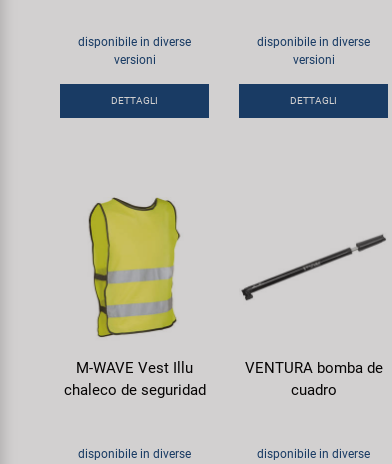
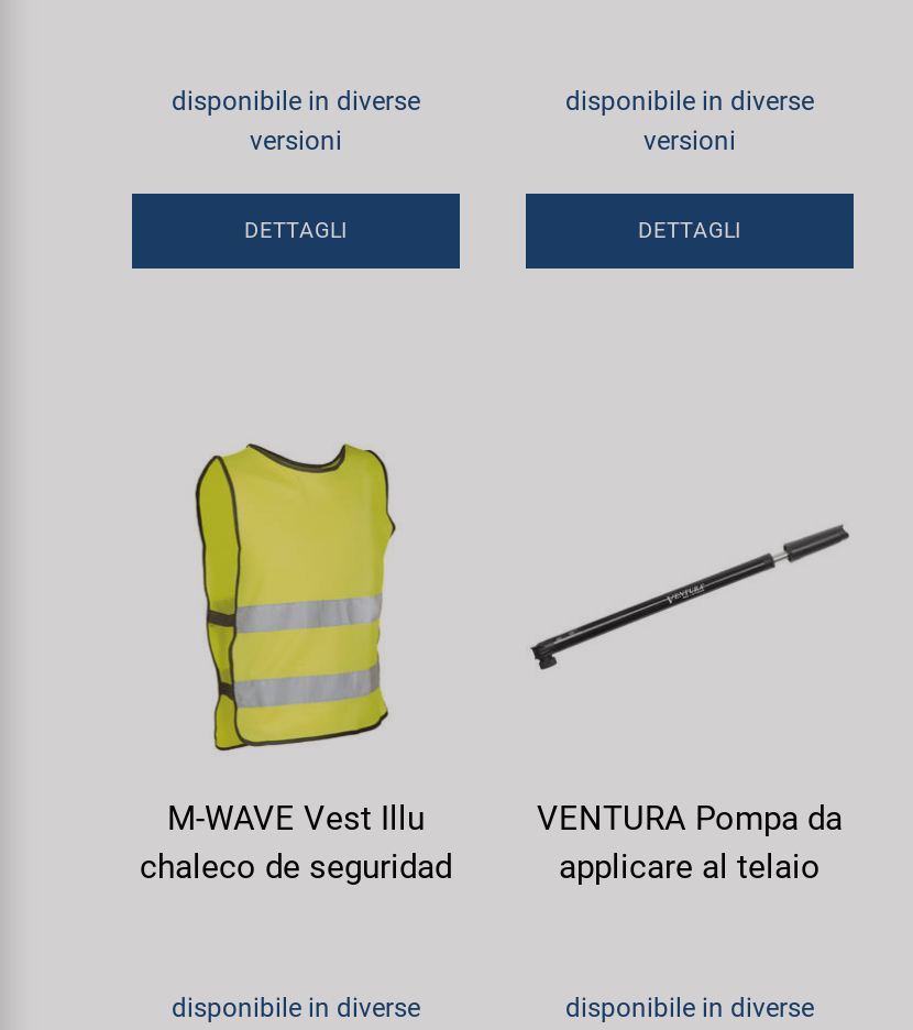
[244,358,382,398] VENTURA bomba de | cuadro -> [537,798,843,886] VENTURA Pompa da | applicare al telaio

